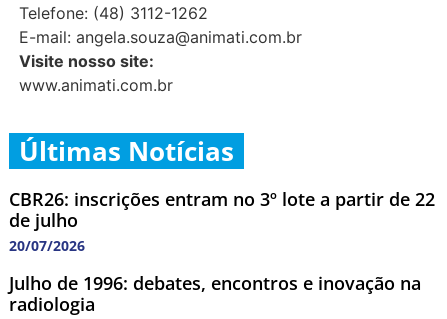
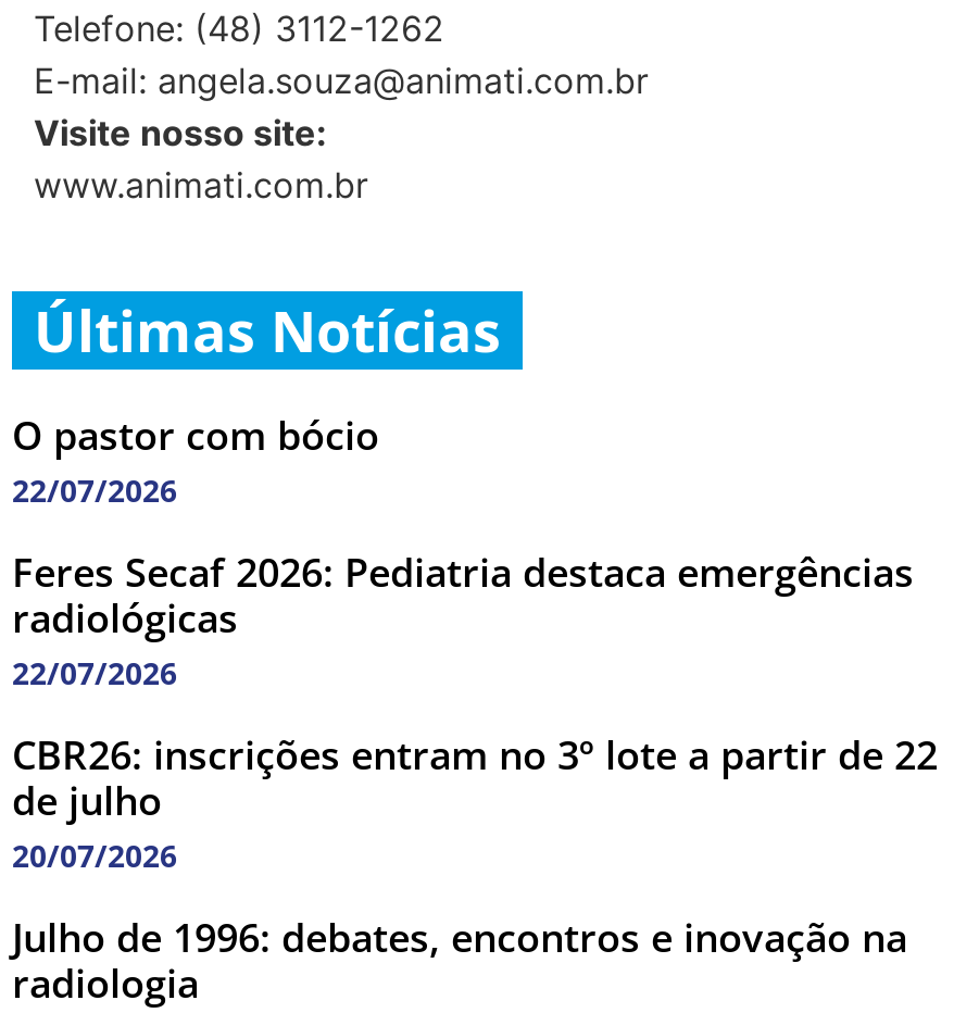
none -> [12,407,914,692] O pastor com bócio | 22/07/2026 | Feres Secaf 2026: Pediatria destaca emergências | radiológicas | 22/07/2026

